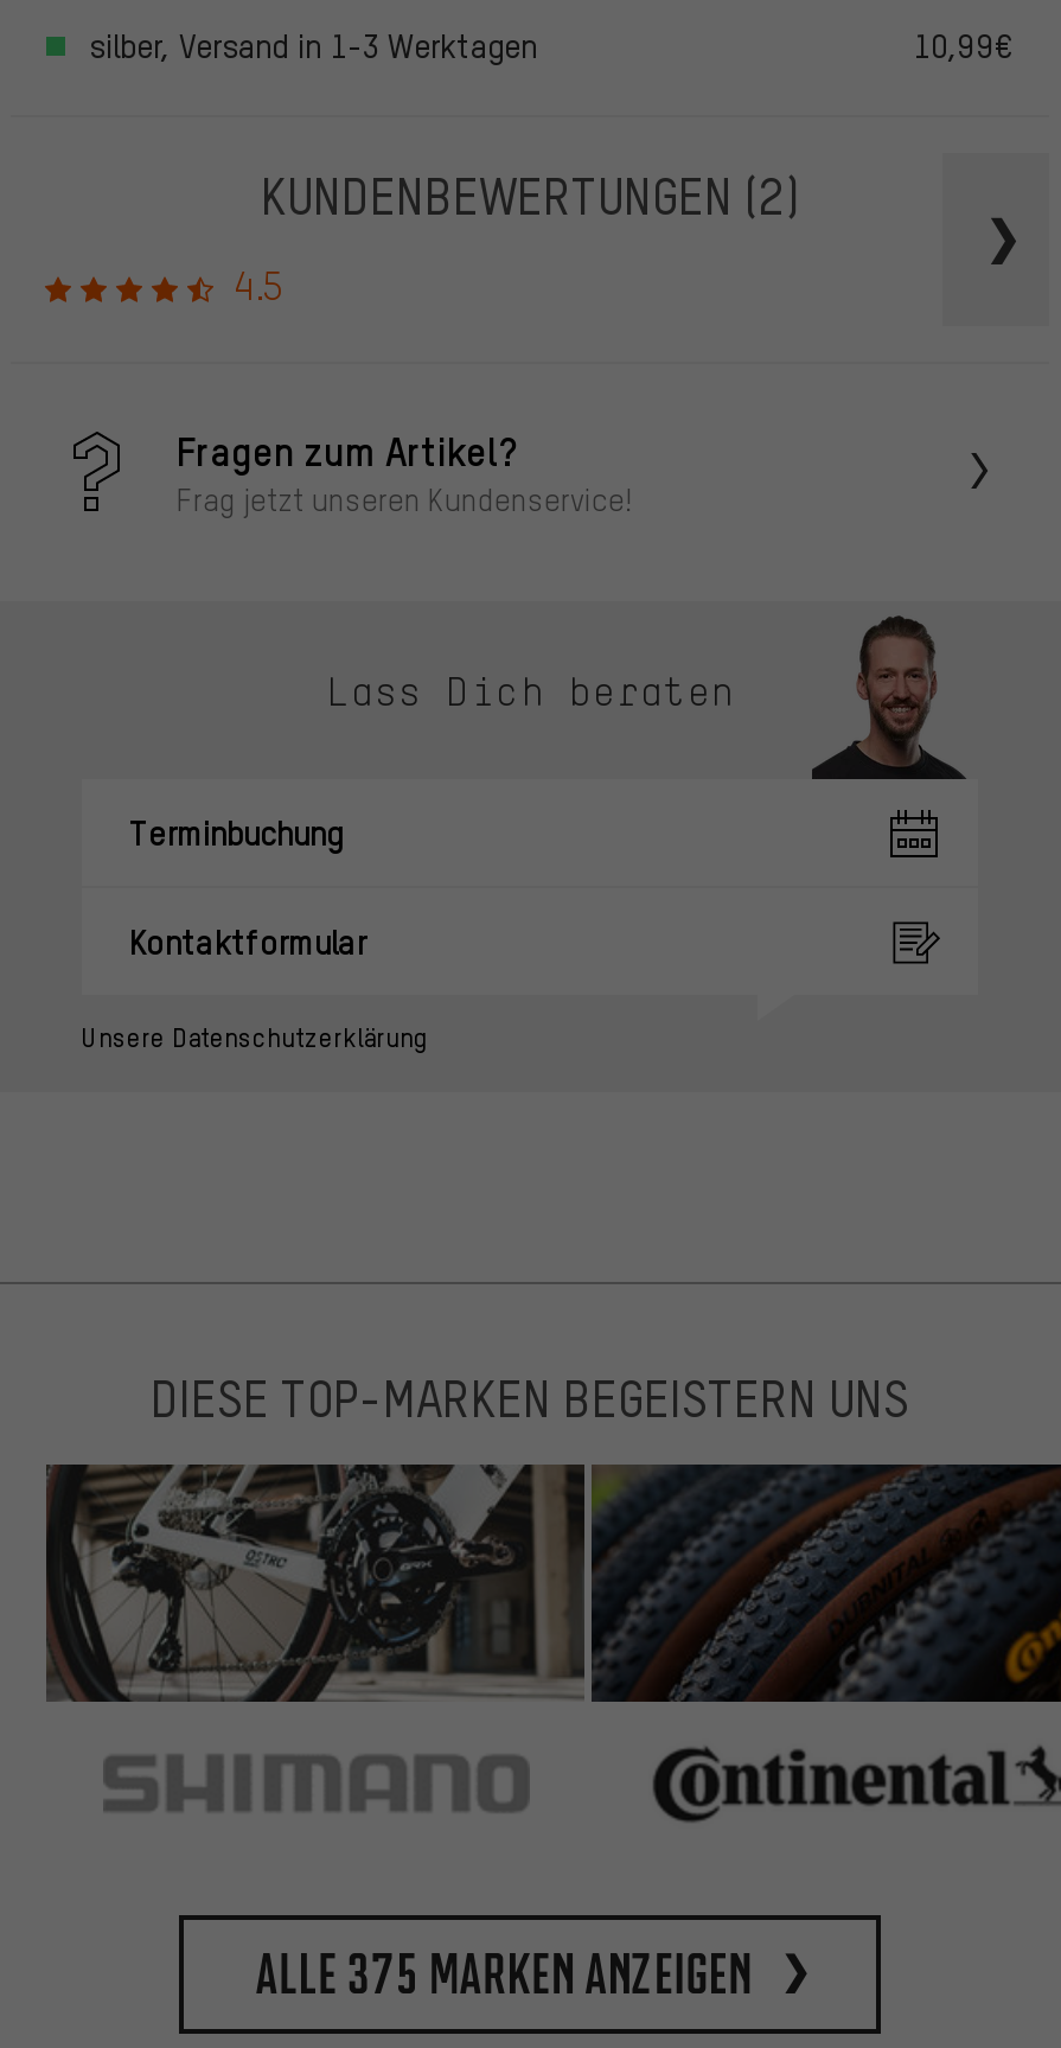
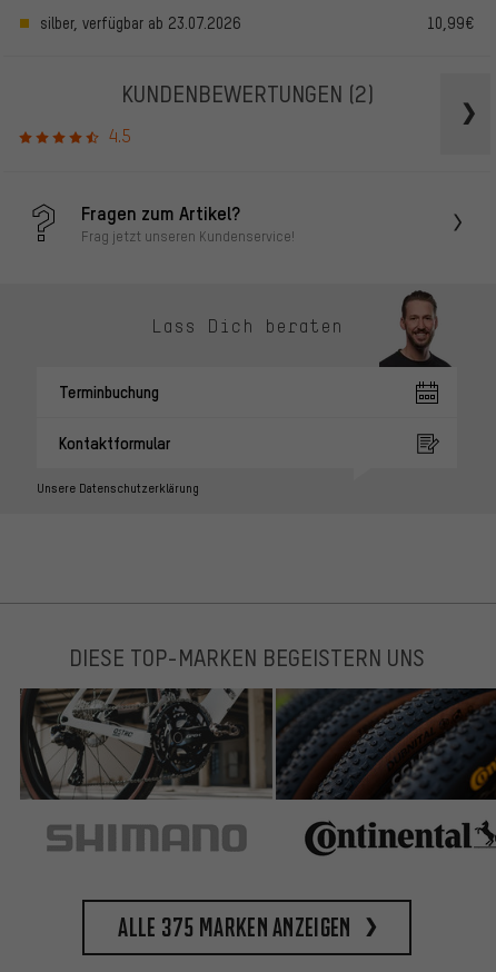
[89,24,537,64] silber, Versand in 1-3 Werktagen -> [40,13,241,32] silber, verfügbar ab 23.07.2026

